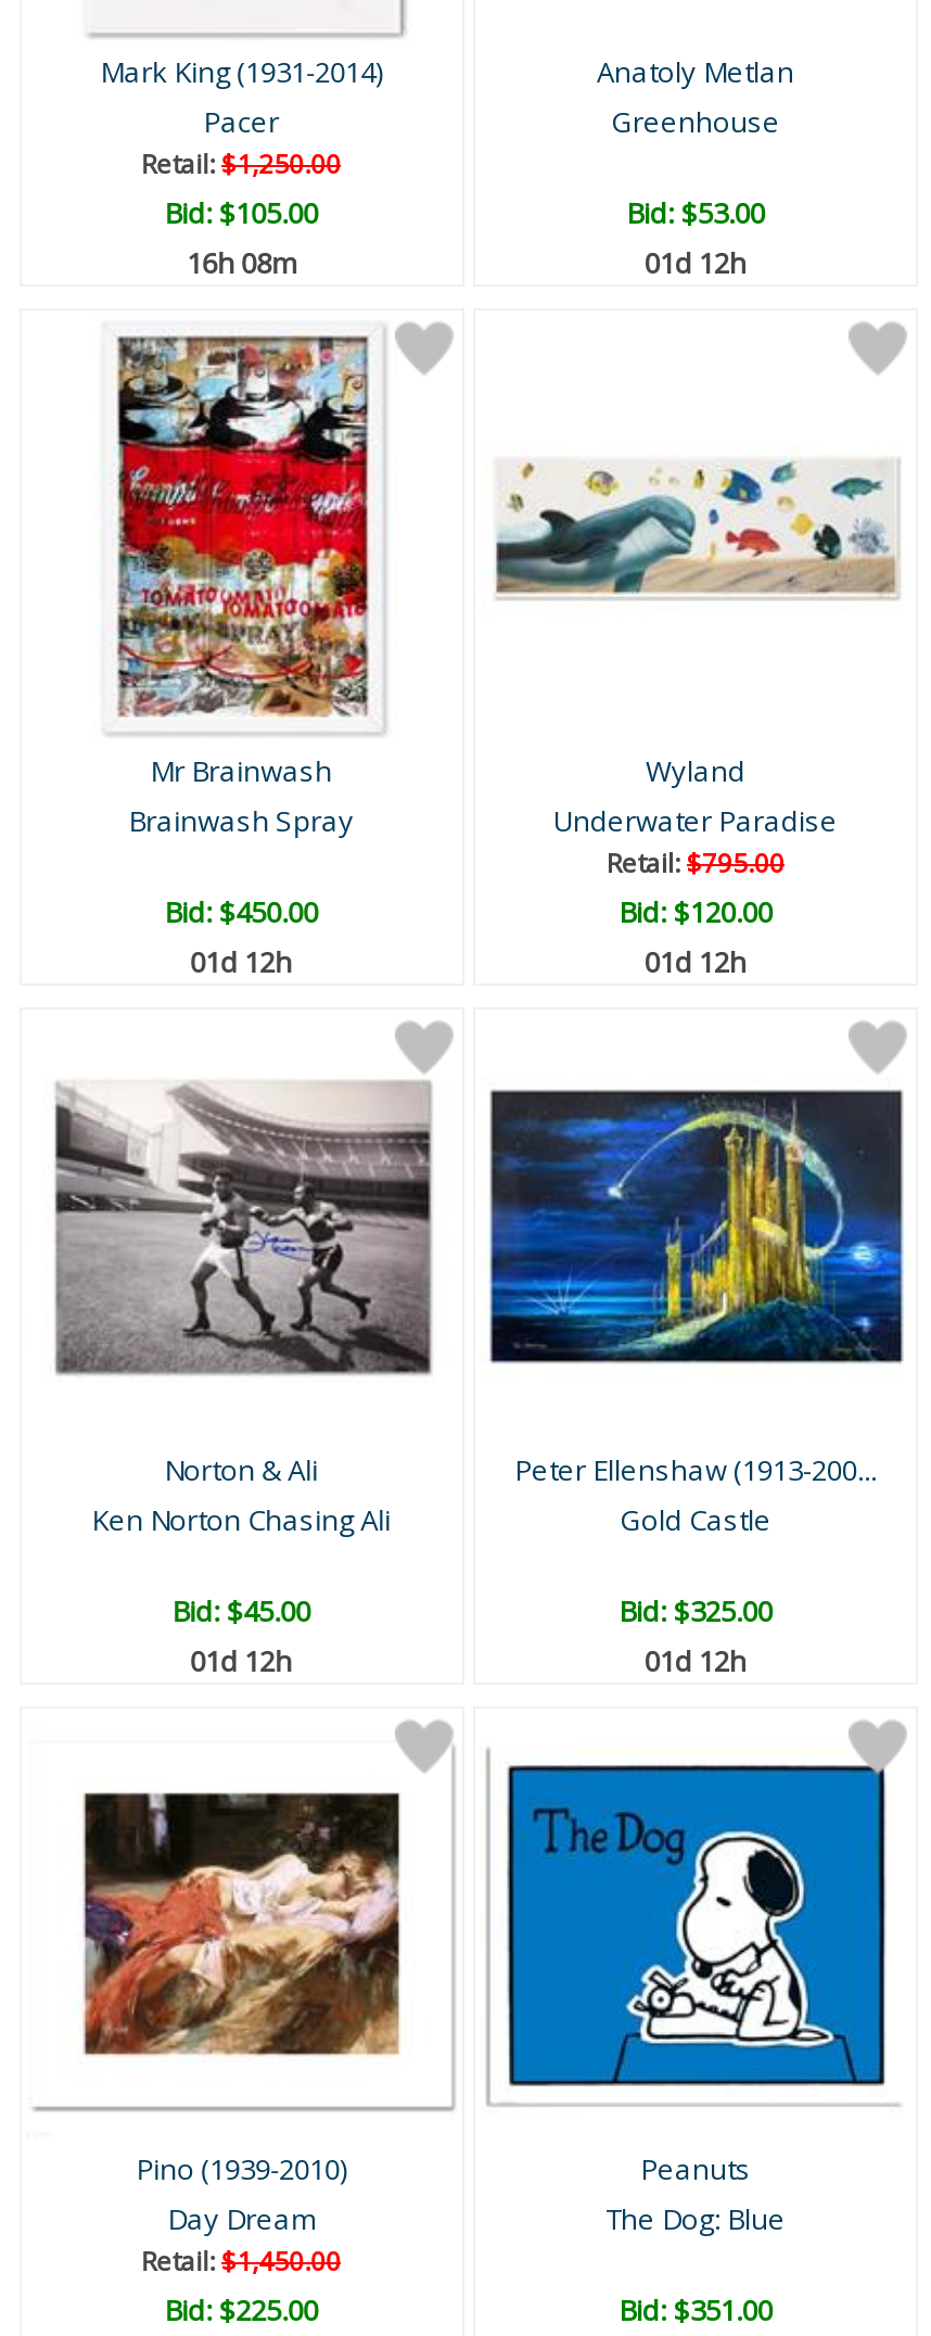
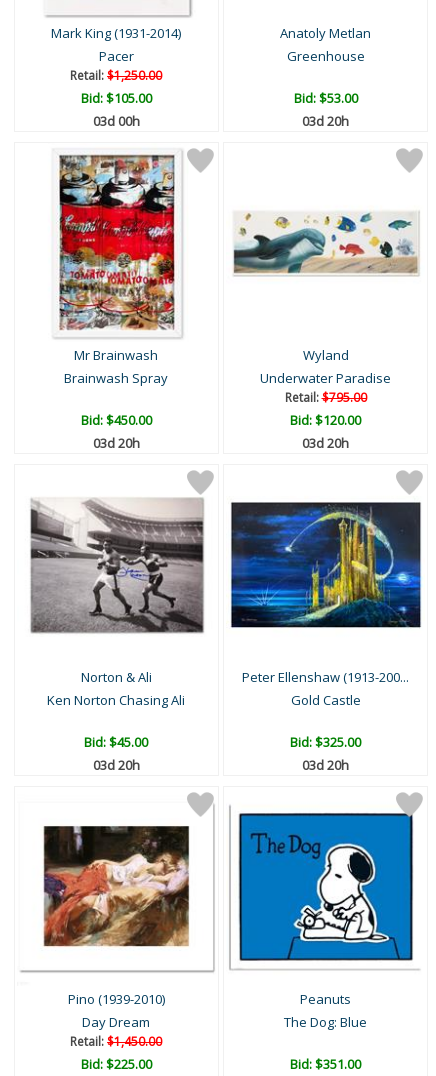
[187,244,295,283] 16h 08m -> [93,112,140,130] 03d 00h
[645,244,747,283] 01d 12h -> [302,112,349,130] 03d 20h
[190,943,292,982] 01d 12h -> [93,434,140,452] 03d 20h
[645,943,747,982] 01d 12h -> [302,434,349,452] 03d 20h
[190,1642,292,1681] 01d 12h -> [93,756,140,774] 03d 20h
[645,1642,747,1681] 01d 12h -> [302,756,349,774] 03d 20h

